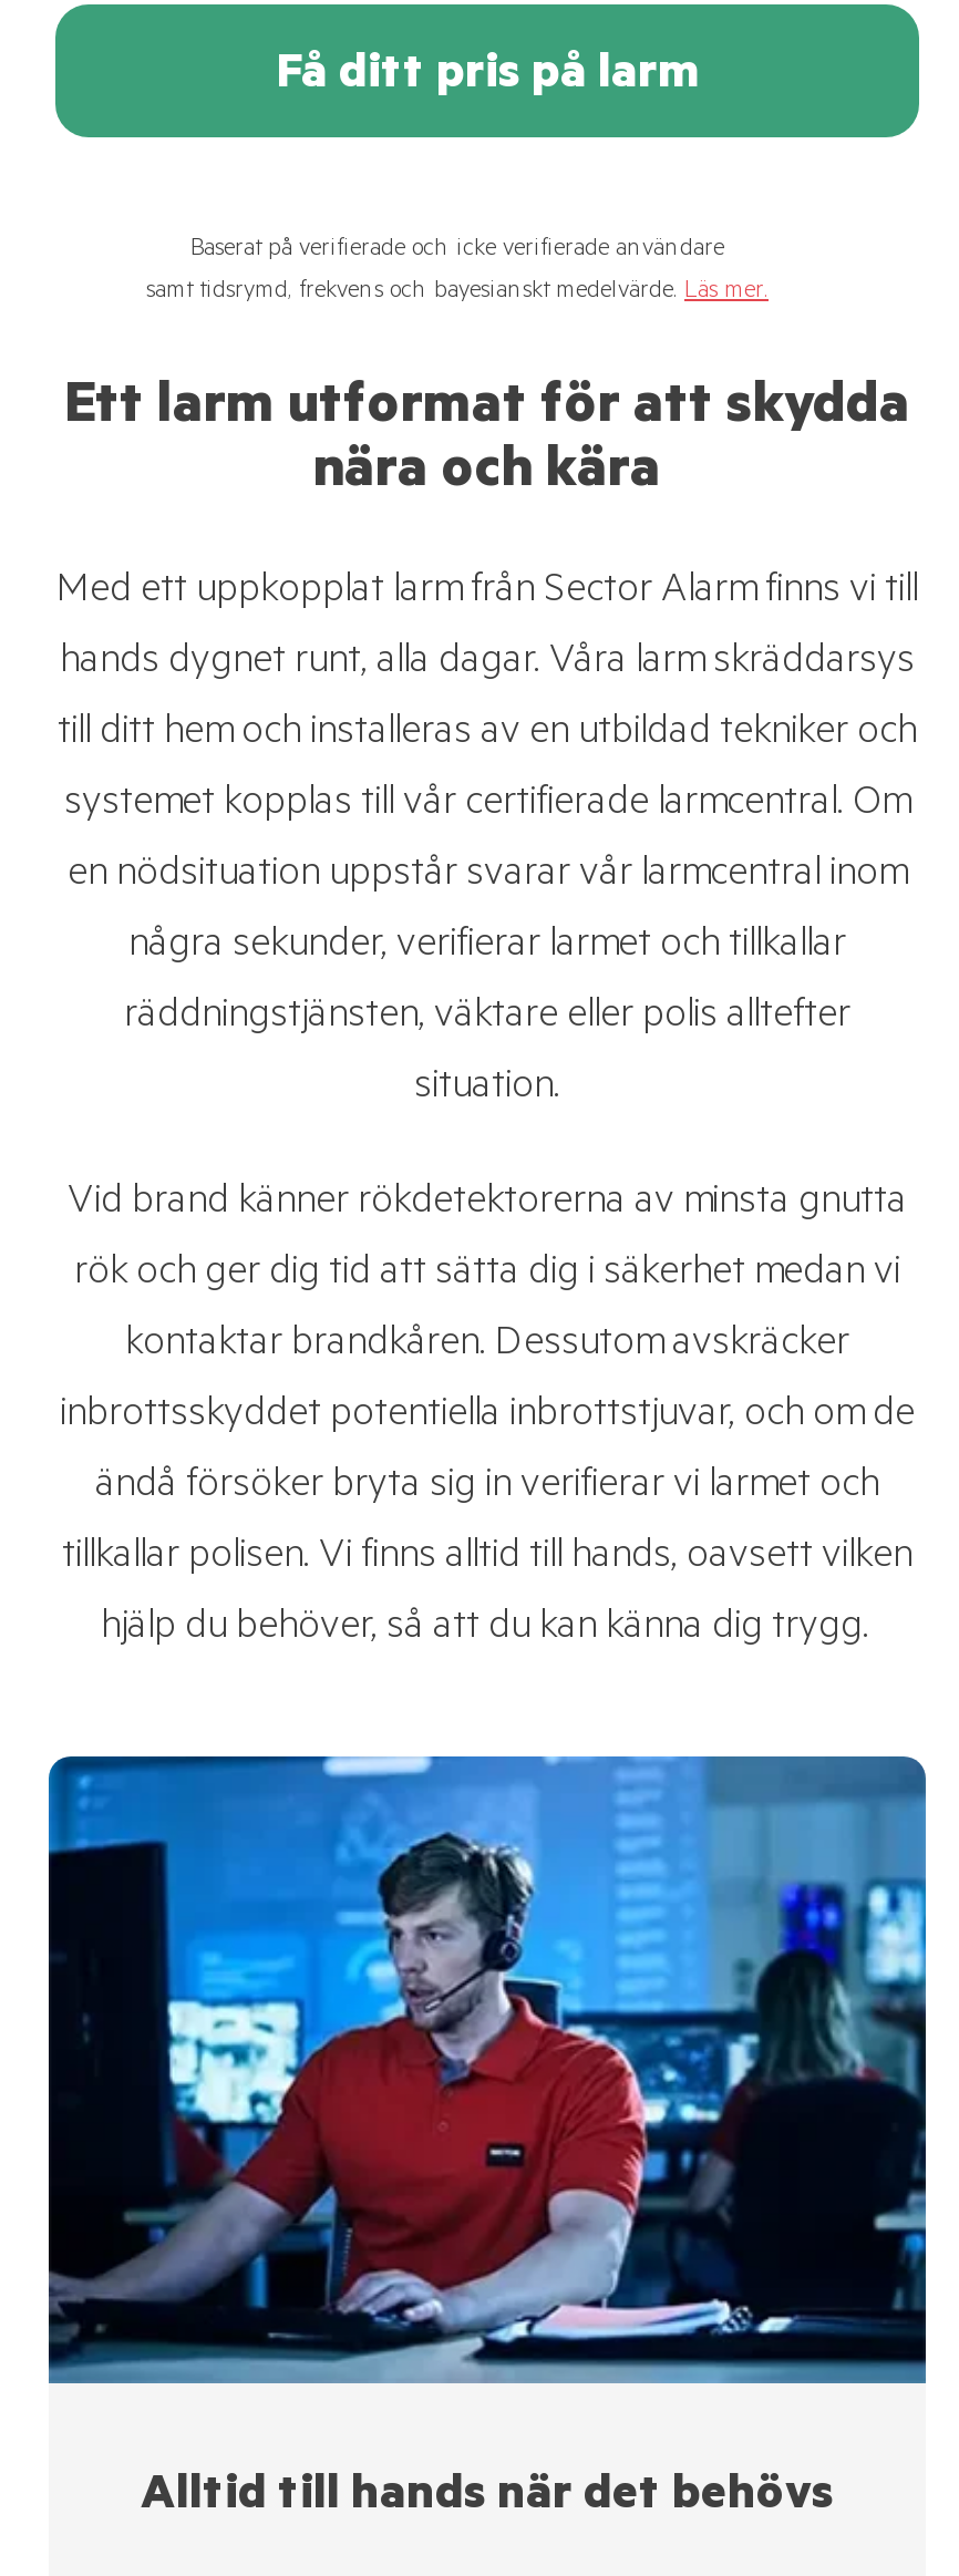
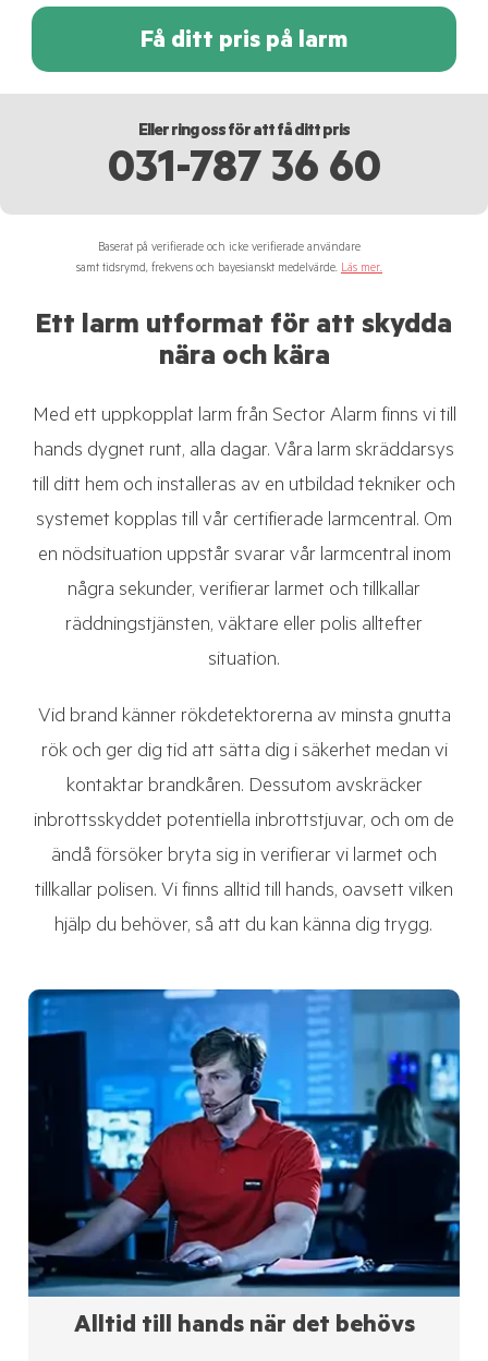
none -> [107,123,381,198] Eller ring oss för att få ditt pris | 031-787 36 60
moved [56,237,918,1653] -> [32,242,456,938]: Baserat på verifierade och icke verifierade användare | samt tidsrymd, frekvens och bayesianskt medelvärde. Läs mer. | Ett larm utformat för att skydda | ... | tillkallar polisen. Vi finns alltid till hands, oavsett vilken | hjälp du behöver, så att du kan känna dig trygg.
moved [44,1754,930,2383] -> [26,988,462,1298]: [image]

